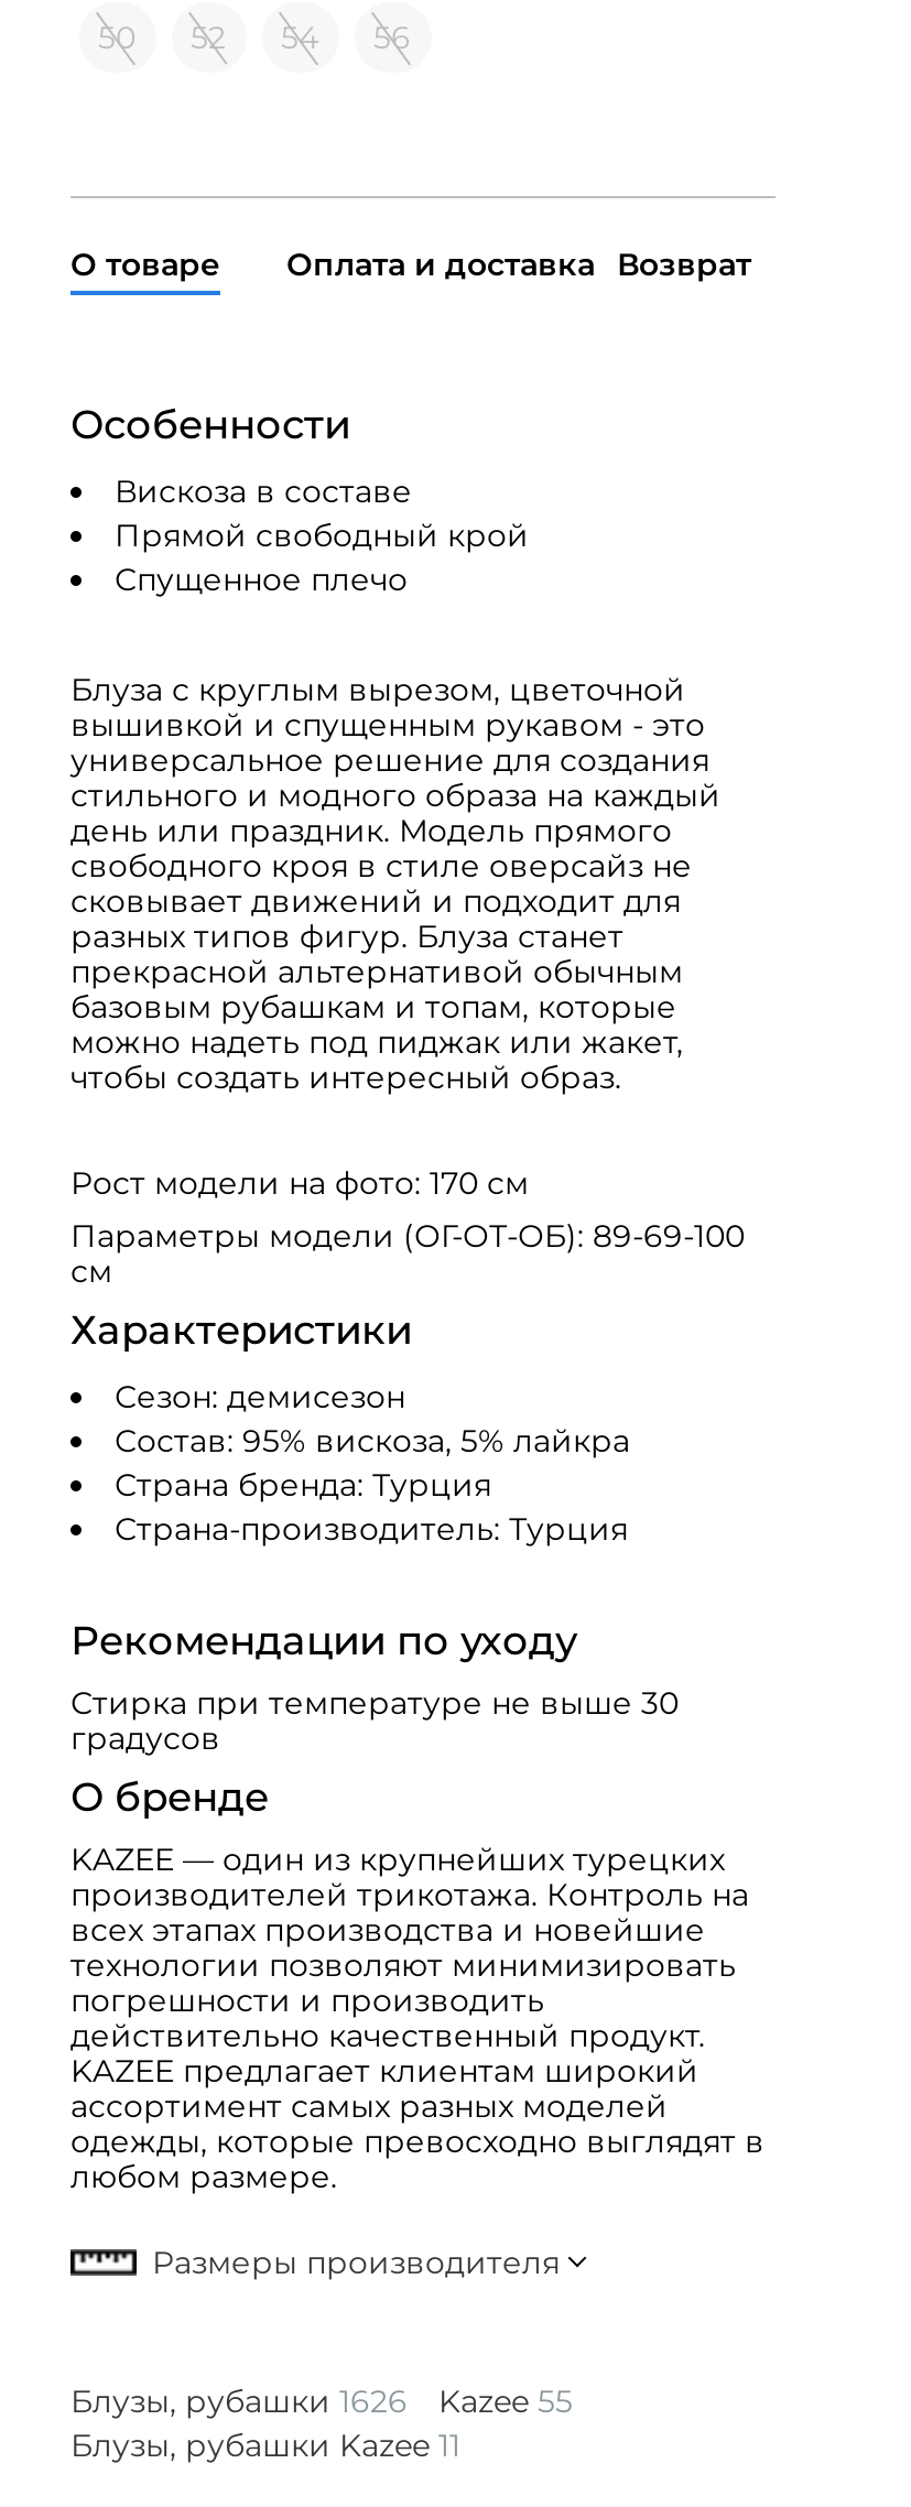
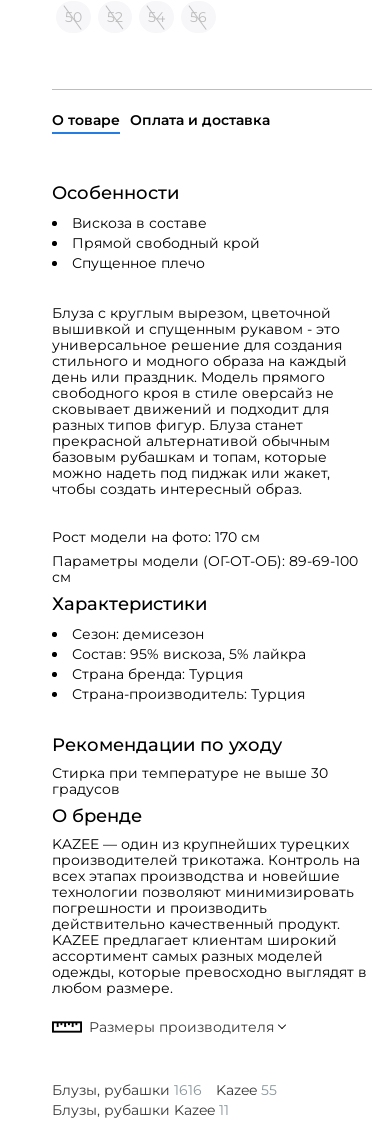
[71,244,751,284] О товаре | Оплата и доставка Возврат -> [52,111,270,129] О товаре Оплата и доставка
[71,2381,408,2420] Блузы, рубашки 1626 -> [52,1081,202,1099] Блузы, рубашки 1616

